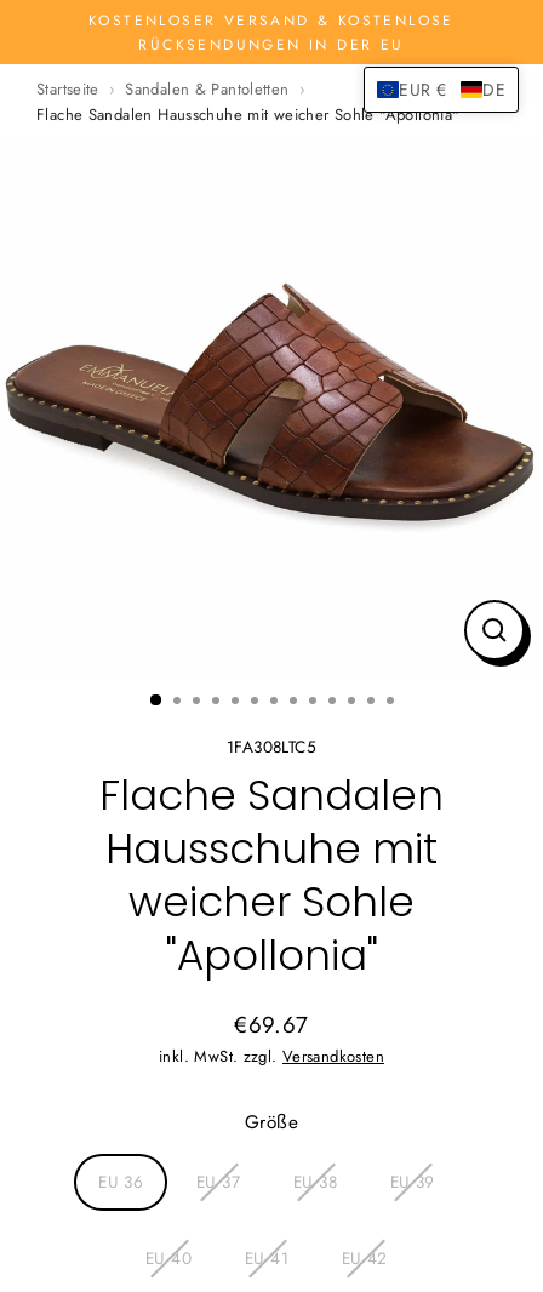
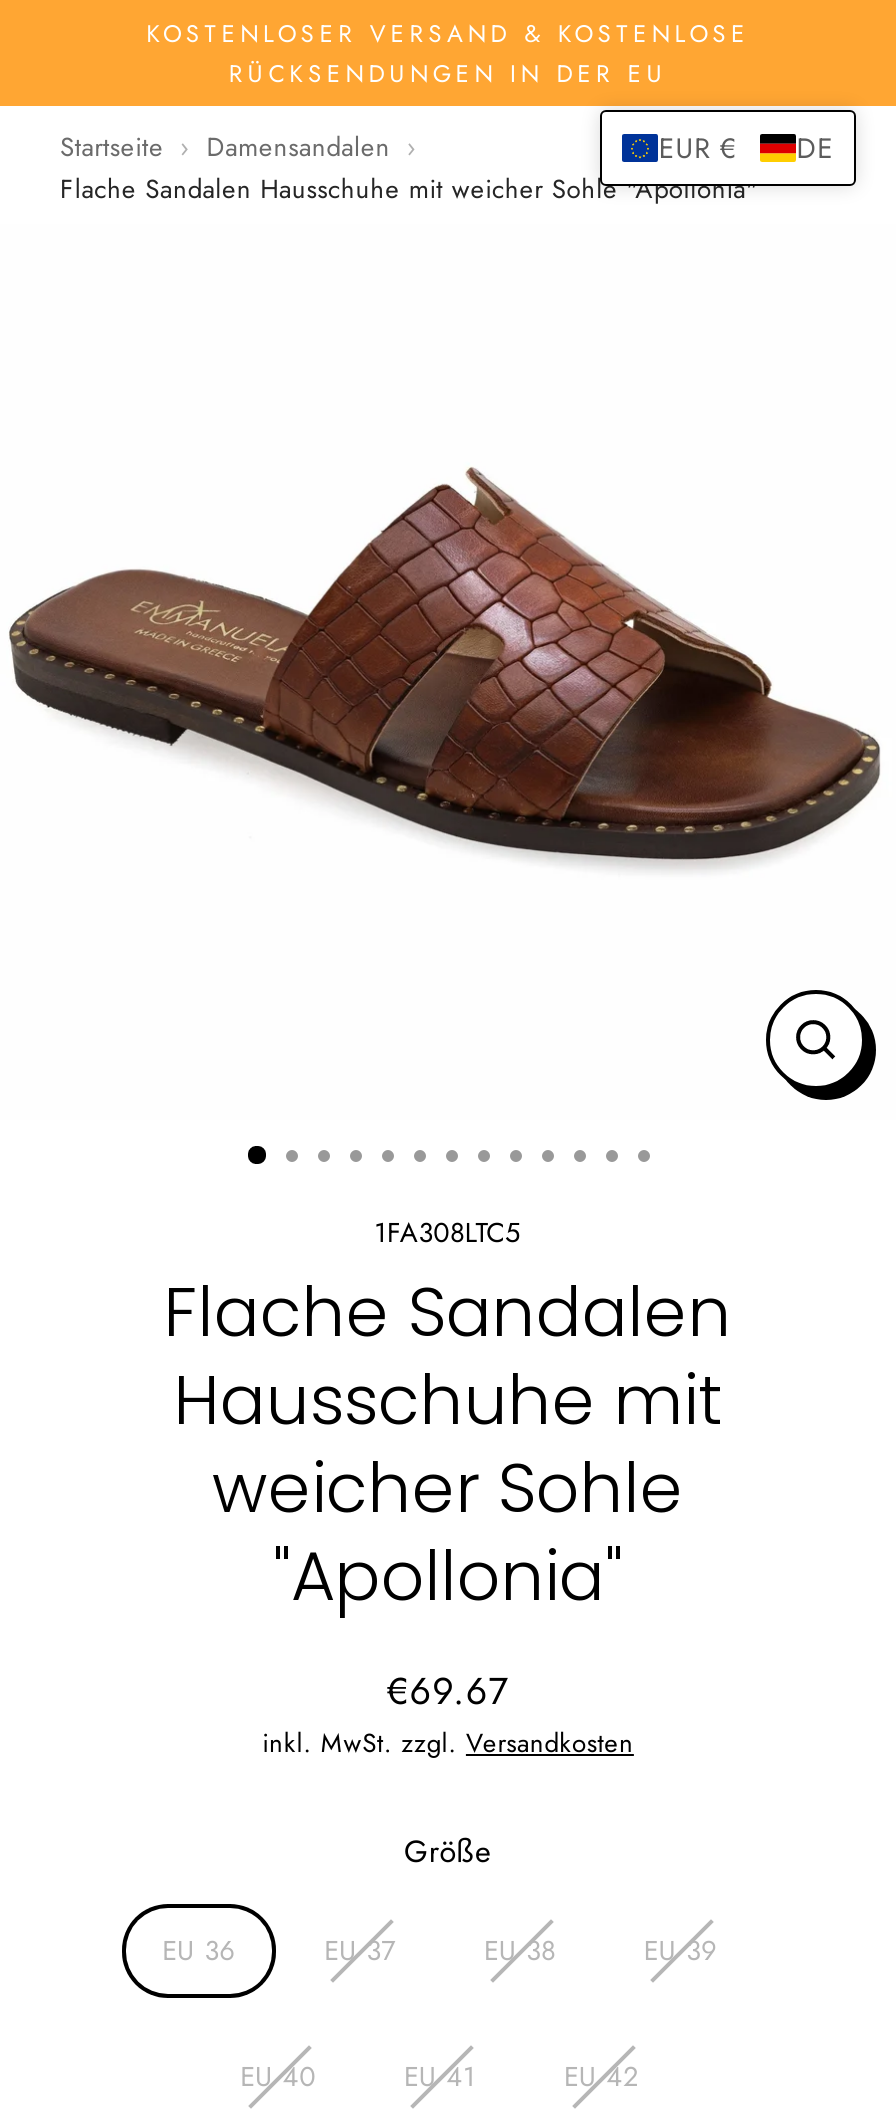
[125,78,289,101] Sandalen & Pantoletten -> [206,128,390,166] Damensandalen

